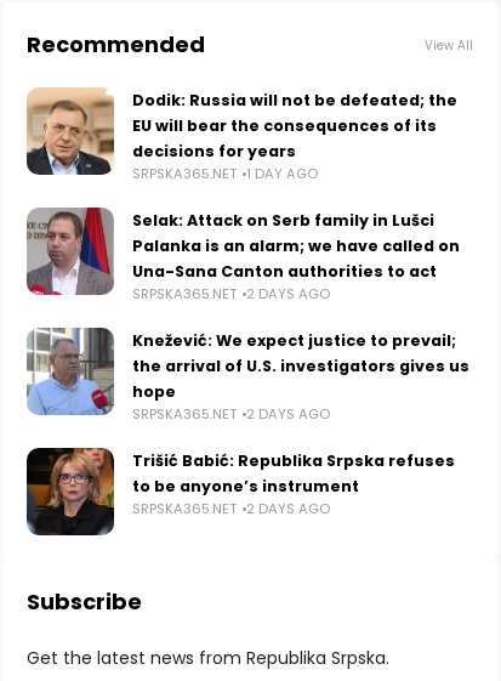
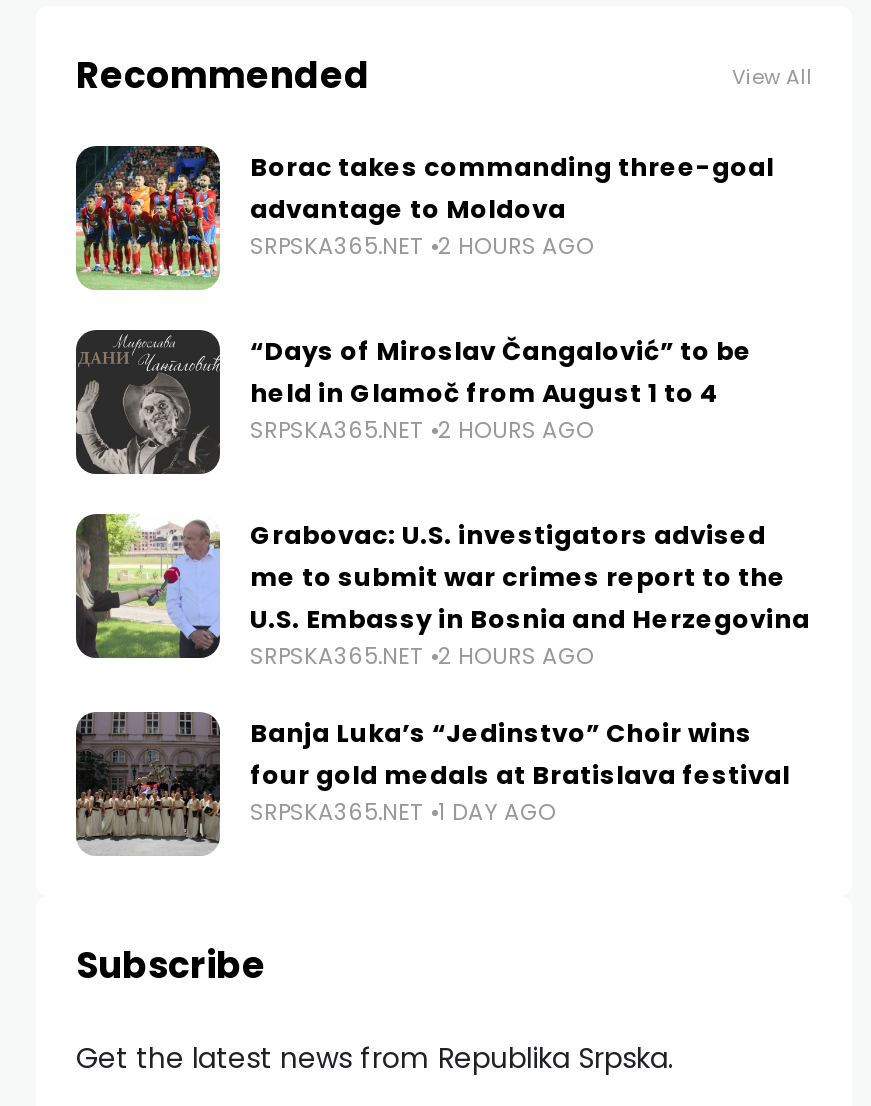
[27,87,457,192] [image] | Dodik: Russia will not be defeated; the | EU will bear the consequences of its | decisions for years -> [74,144,810,792] [image] | Borac takes commanding three-goal | advantage to Moldova | SRPSKA365.NET 2 HOURS AGO | “Days of Miroslav Čangalović” to be | held in Glamoč from August 1 to 4 | SRPSKA365.NET 2 HOURS AGO | Grabovac: U.S. investigators advised | me to submit war crimes report to the | U.S. Embassy in Bosnia and Herzegovina | SRPSKA365.NET 2 HOURS AGO | Banja Luka’s “Jedinstvo” Choir wins | four gold medals at Bratislava festival
moved [132,164,318,183] -> [250,796,556,828]: SRPSKA365.NET 1 DAY AGO
[27,206,114,296] [image] -> [74,328,222,476] [image]
[132,210,469,518] Selak: Attack on Serb family in Lušci | Palanka is an alarm; we have called on | Una-Sana Canton authorities to act | SRPSKA365.NET 2 DAYS AGO | Knežević: We expect justice to prevail; | the arrival of U.S. investigators gives us | hope | SRPSKA365.NET 2 DAYS AGO | Trišić Babić: Republika Srpska refuses | to be anyone’s instrument | SRPSKA365.NET 2 DAYS AGO -> none
[27,327,115,416] [image] -> [74,512,222,686] [image]
[27,447,115,537] [image] -> [74,710,222,856] [image]

